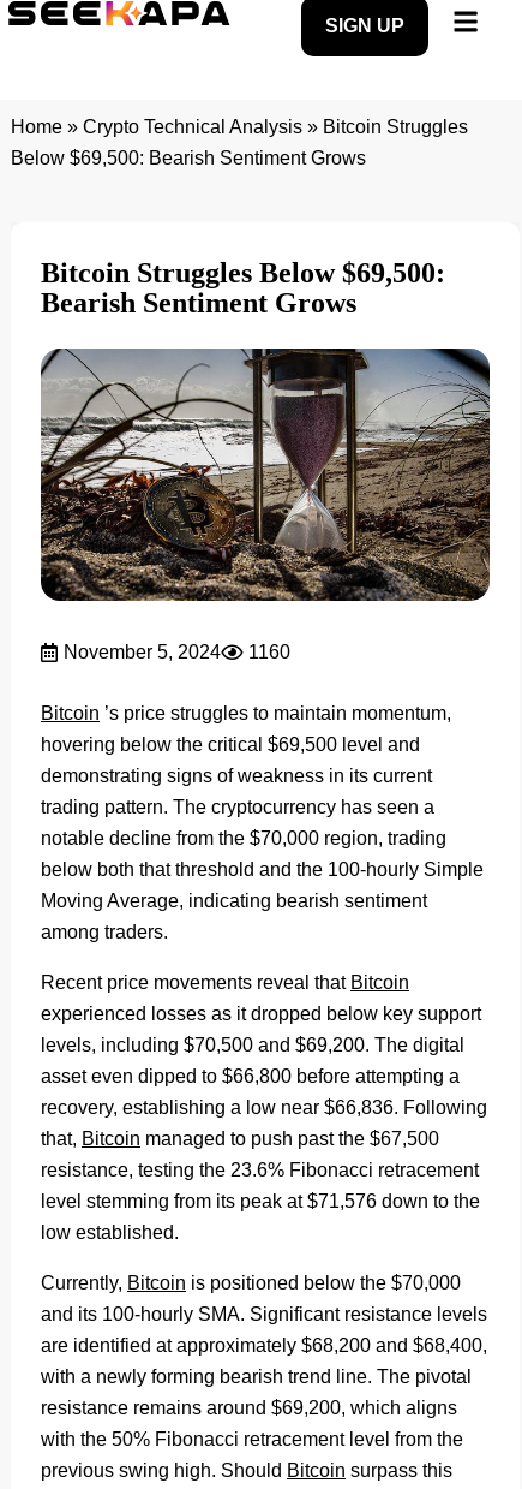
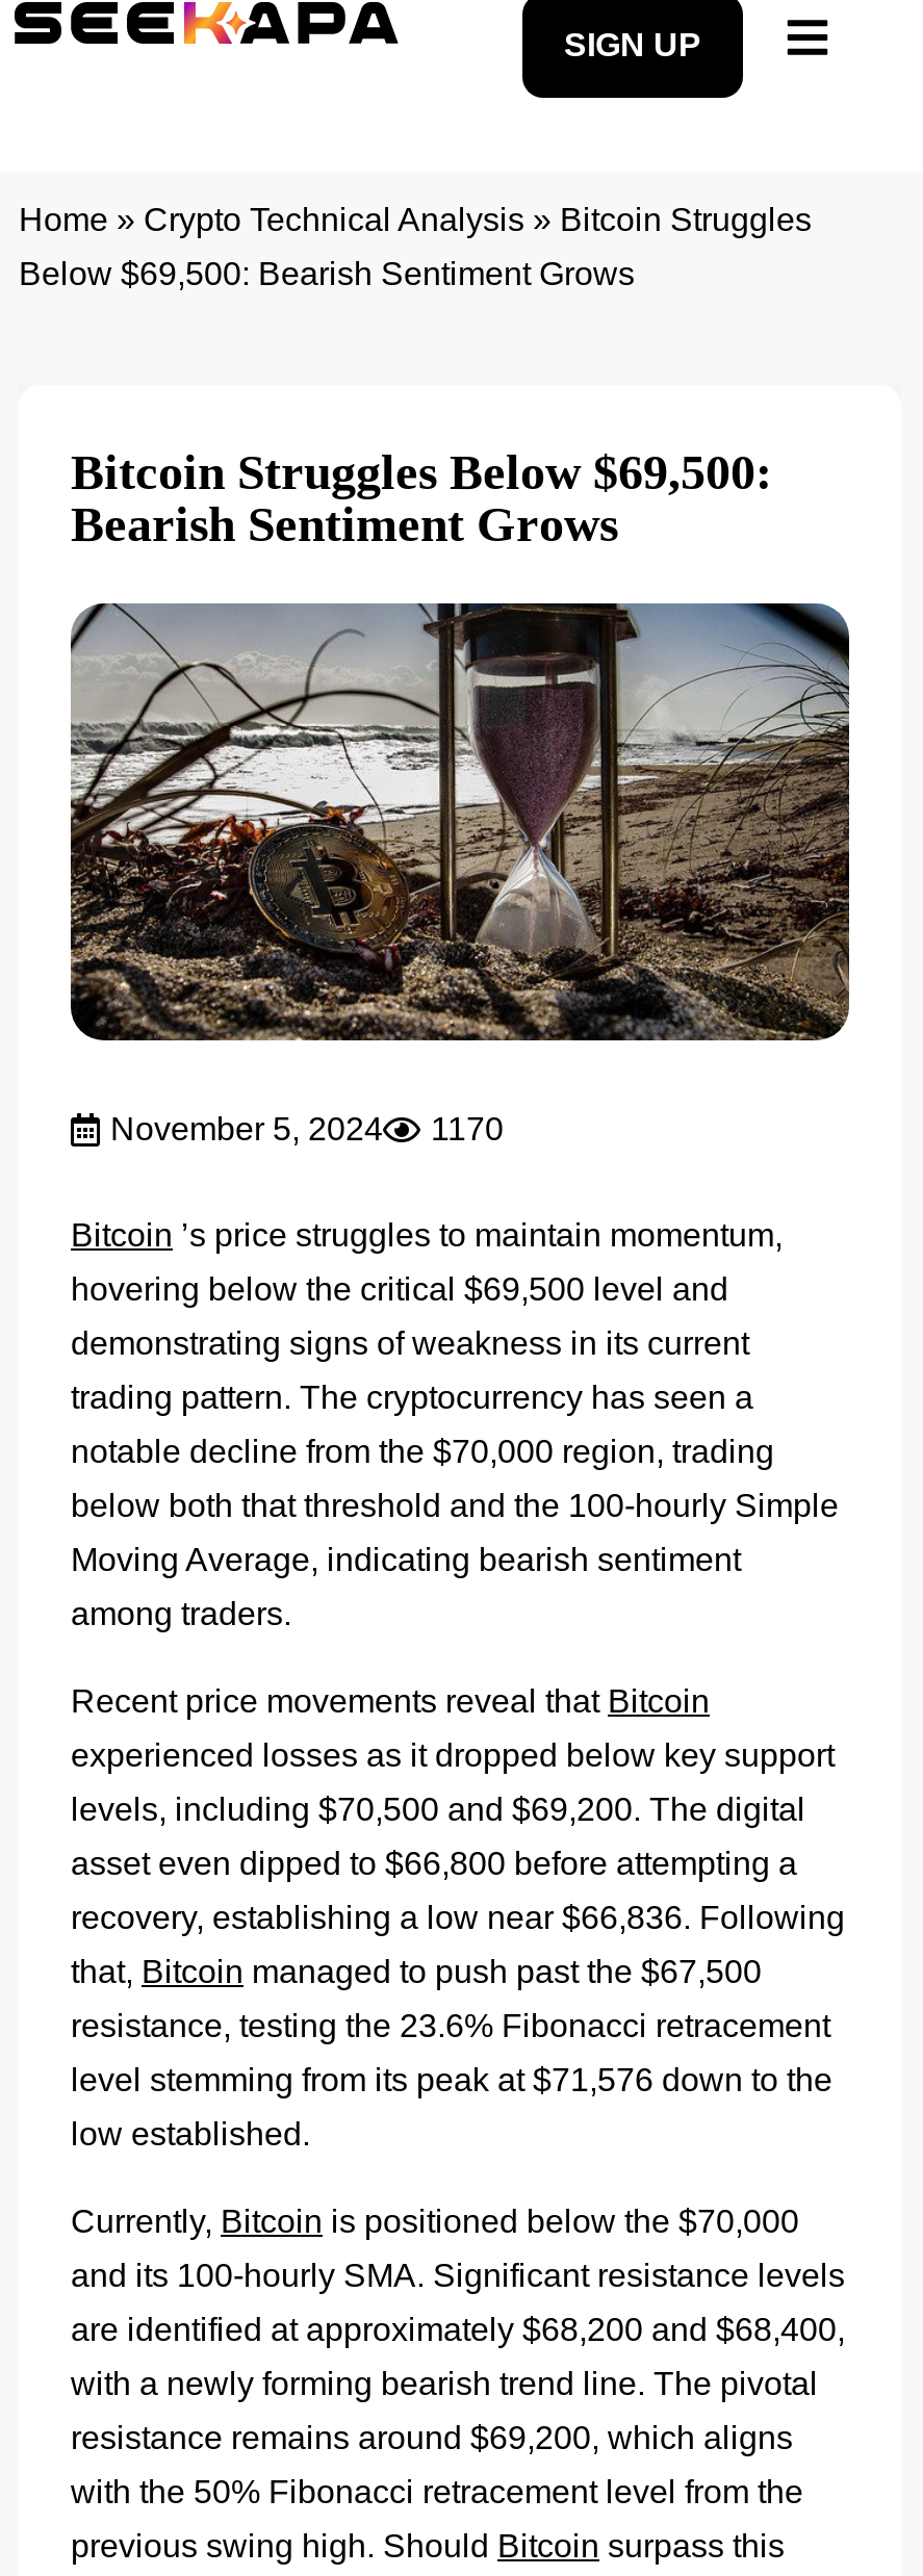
[64,642,290,663] November 5, 2024 1160 -> [110,1112,504,1147] November 5, 2024 1170

